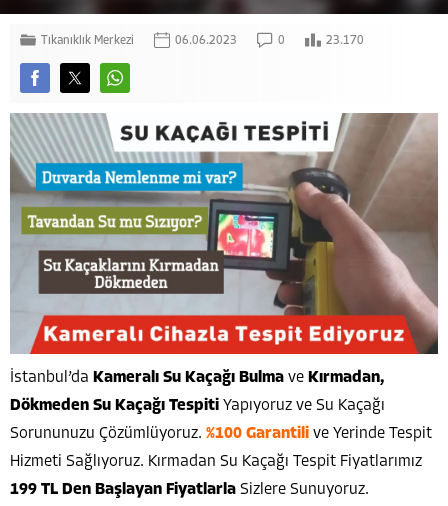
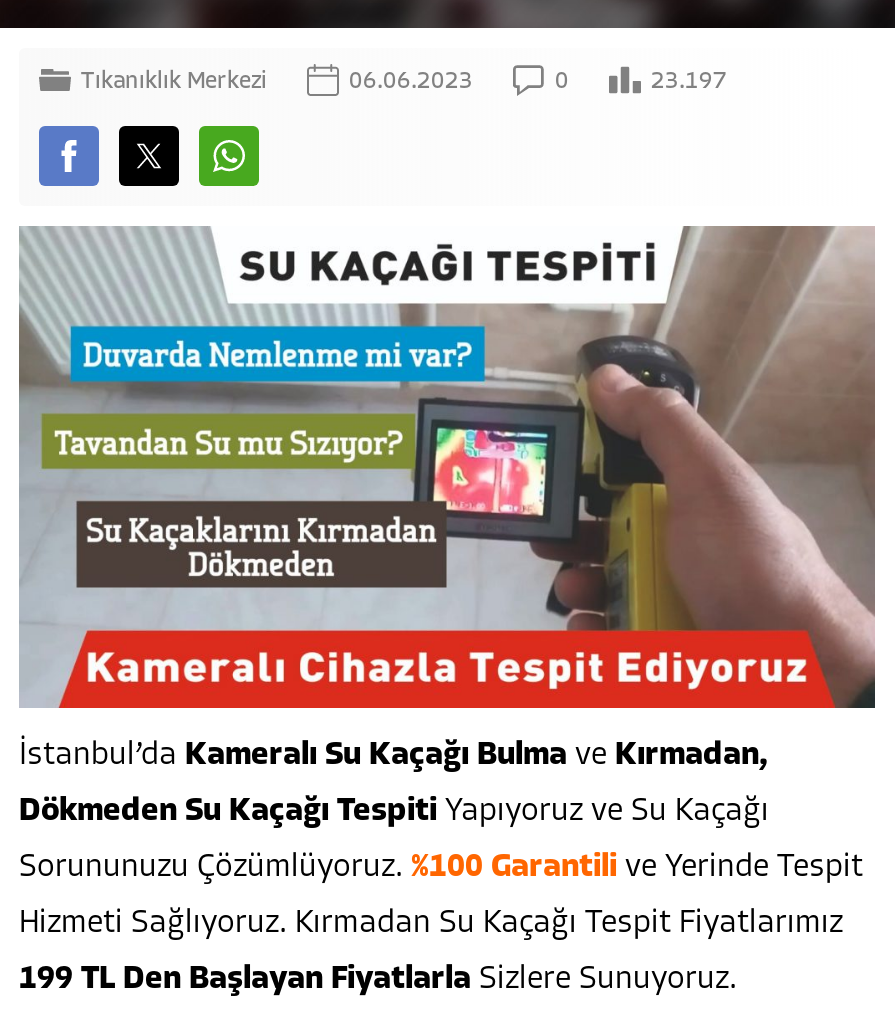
[326,35,364,47] 23.170 -> [651,70,727,94] 23.197

